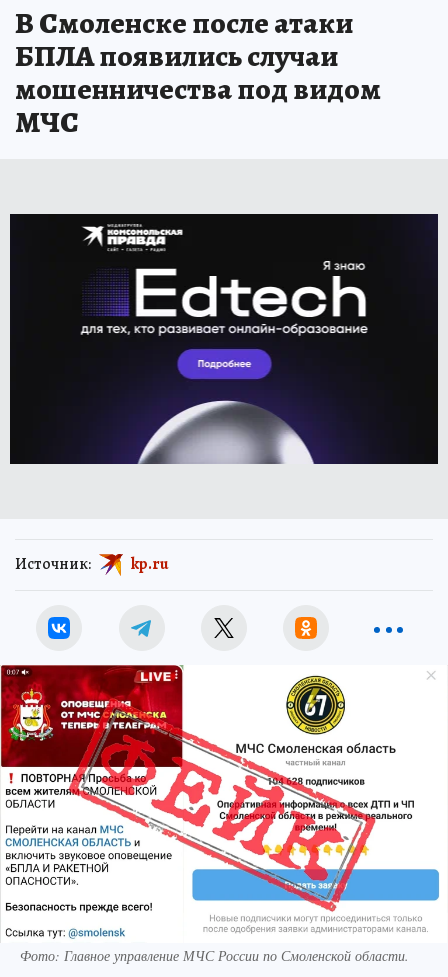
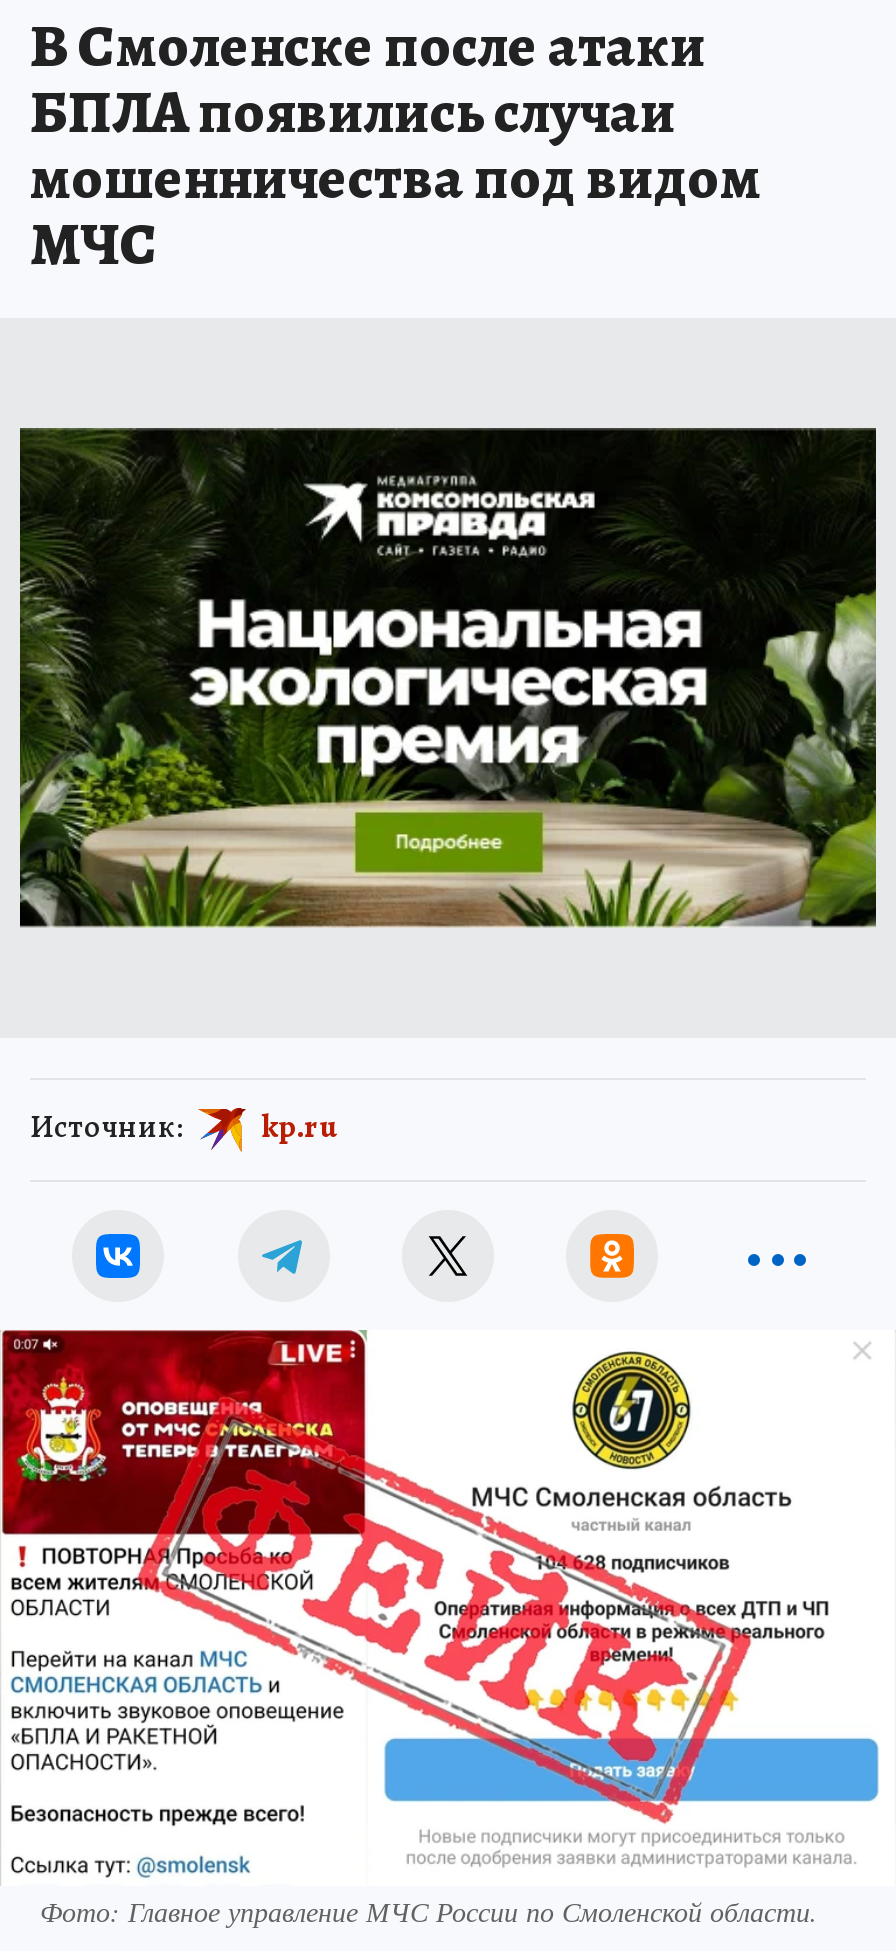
[9,214,439,465] [image] -> [18,428,878,930] [image]

